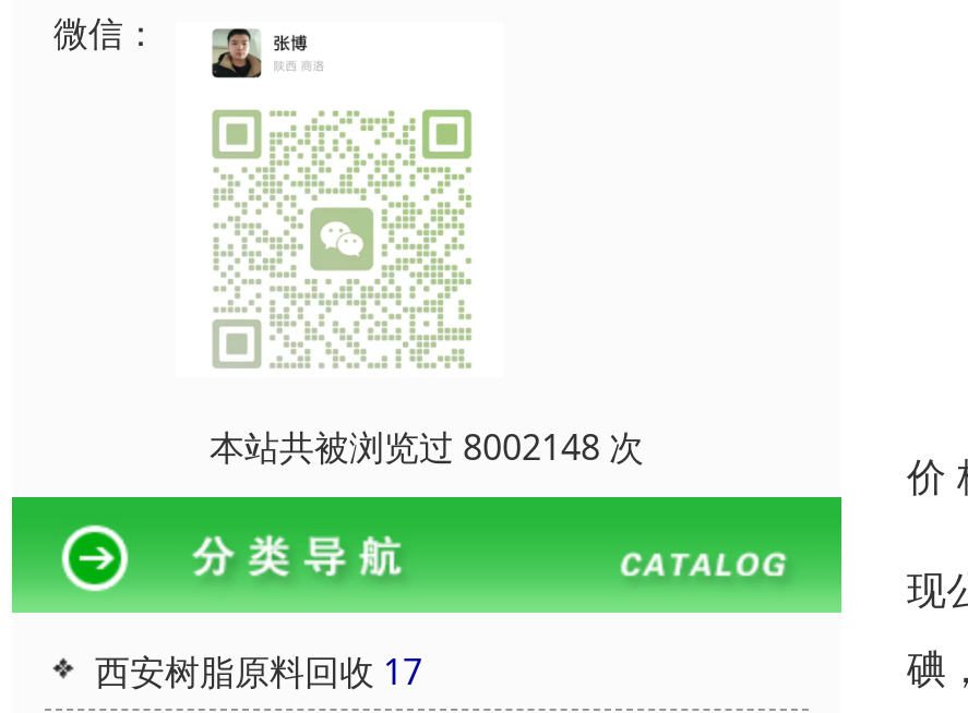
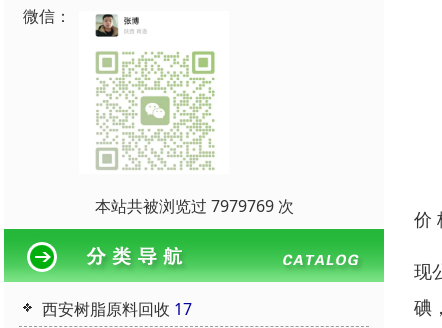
[210,424,644,472] 本站共被浏览过 8002148 次 -> [94,195,293,217] 本站共被浏览过 7979769 次

